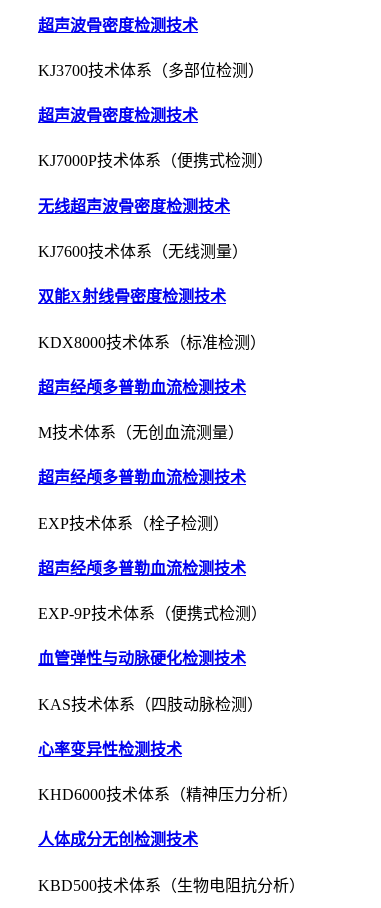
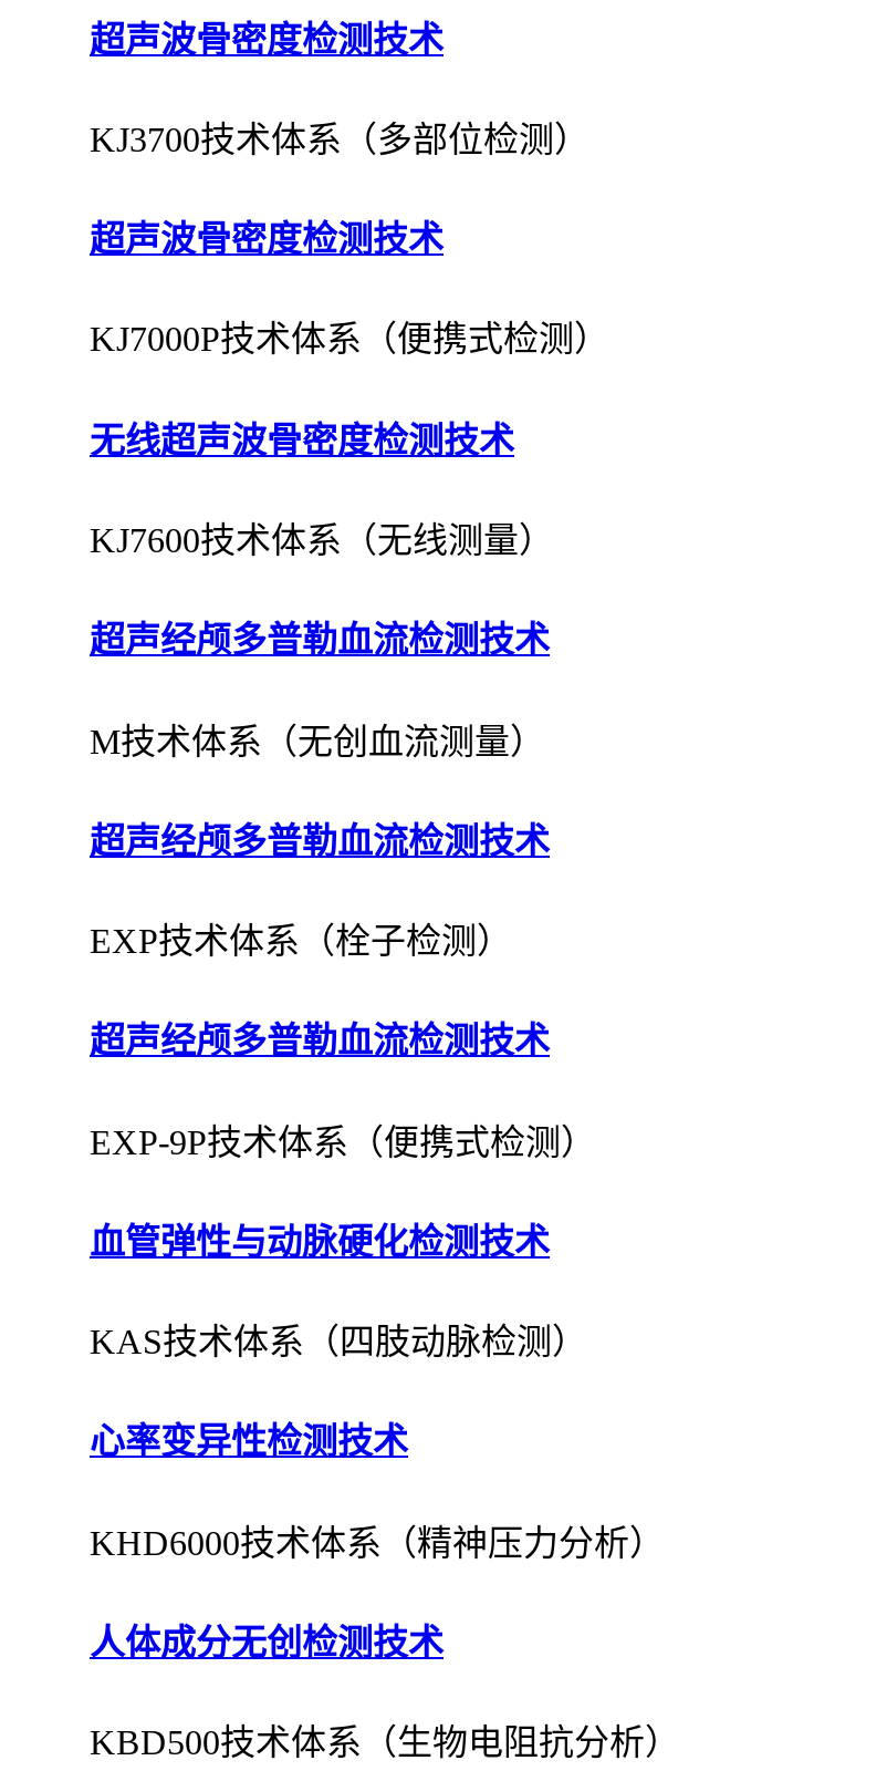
[38,288,266,350] 双能X射线骨密度检测技术 | KDX8000技术体系（标准检测） -> none

